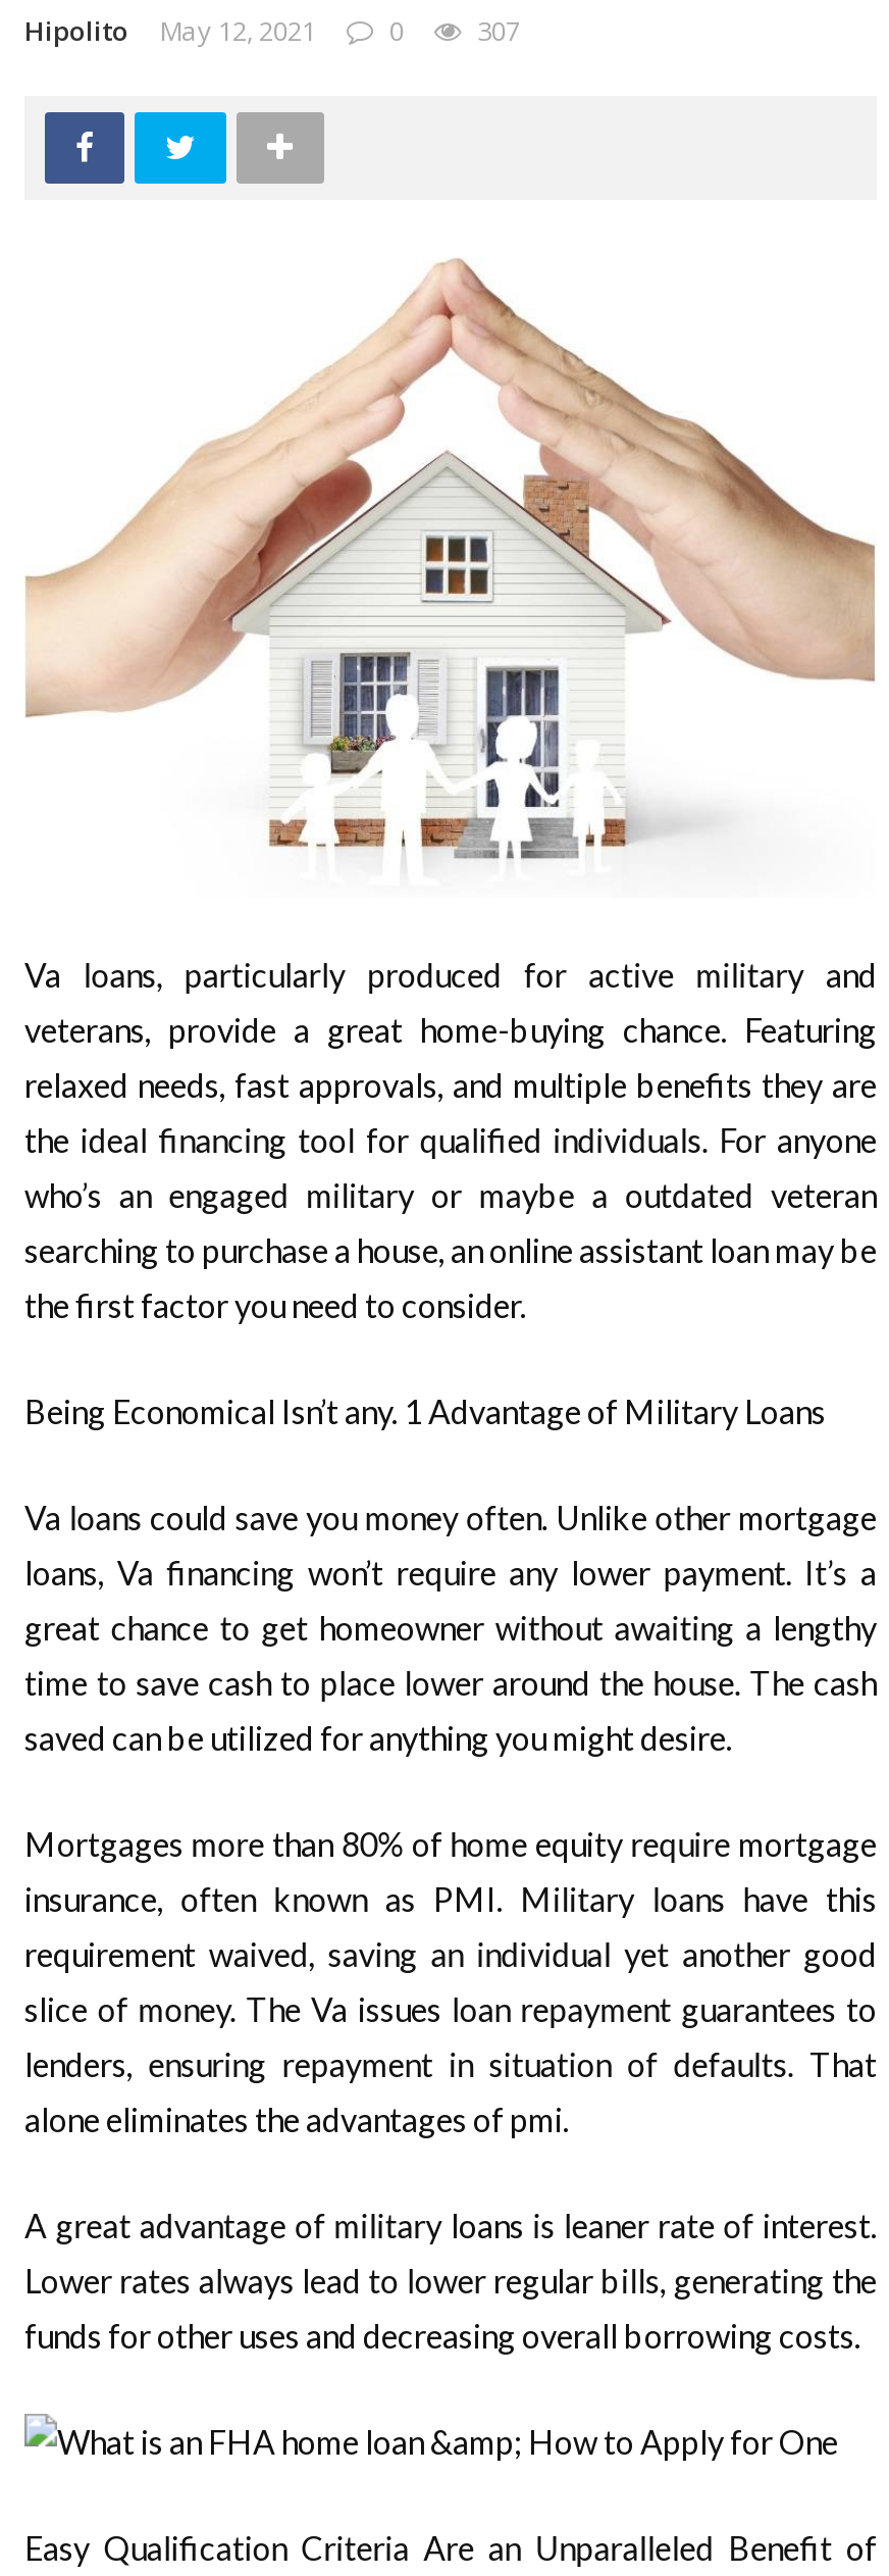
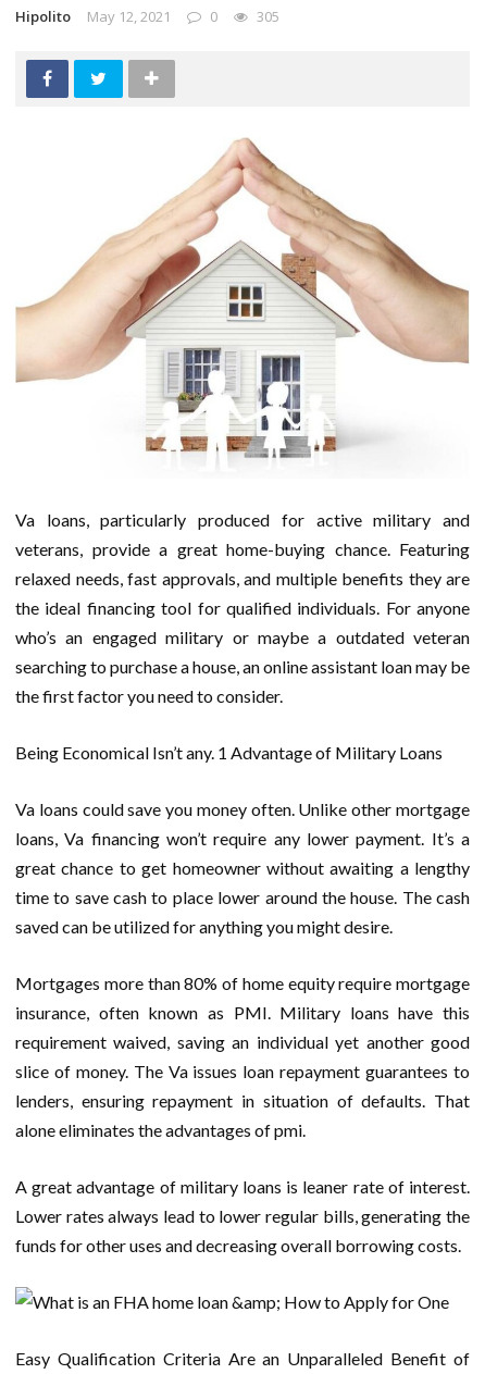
[24,12,520,49] Hipolito May 12, 2021 0 307 -> [15,7,279,26] Hipolito May 12, 2021 0 305

